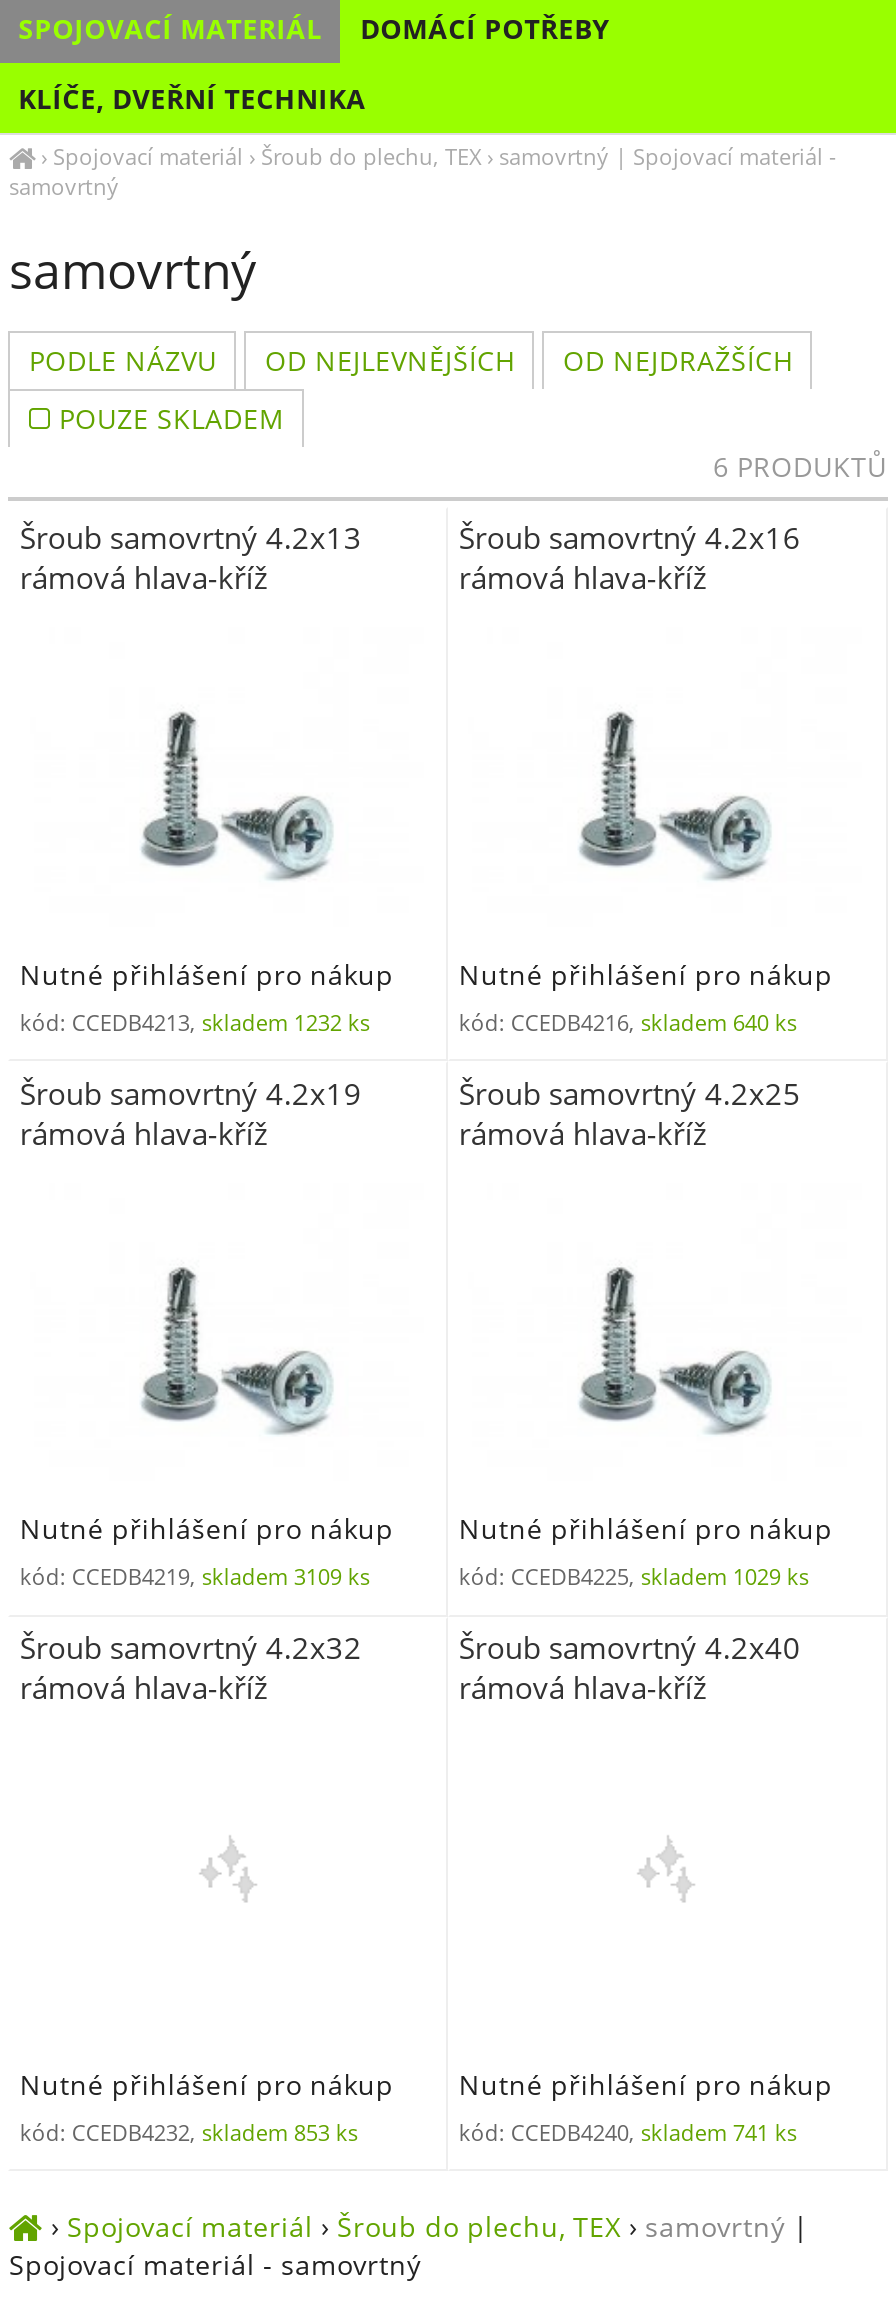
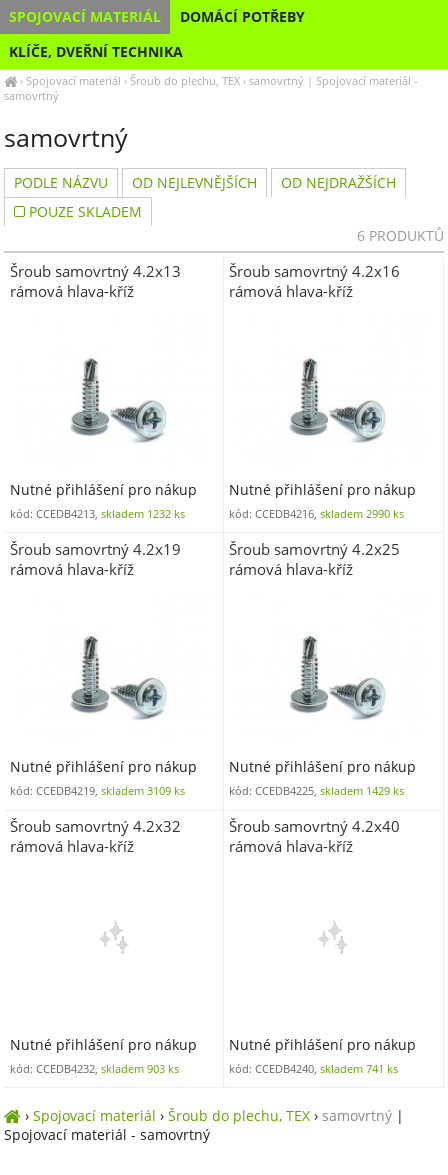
[459,1007,797,1037] kód: CCEDB4216, skladem 640 ks -> [229,506,404,521] kód: CCEDB4216, skladem 2990 ks
[459,1562,809,1592] kód: CCEDB4225, skladem 1029 ks -> [229,783,404,798] kód: CCEDB4225, skladem 1429 ks
[20,2116,358,2146] kód: CCEDB4232, skladem 853 ks -> [10,1061,179,1076] kód: CCEDB4232, skladem 903 ks

